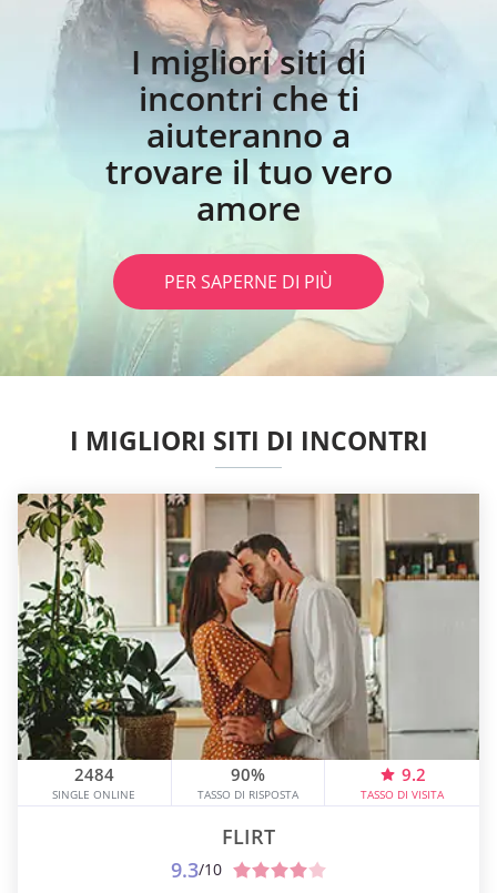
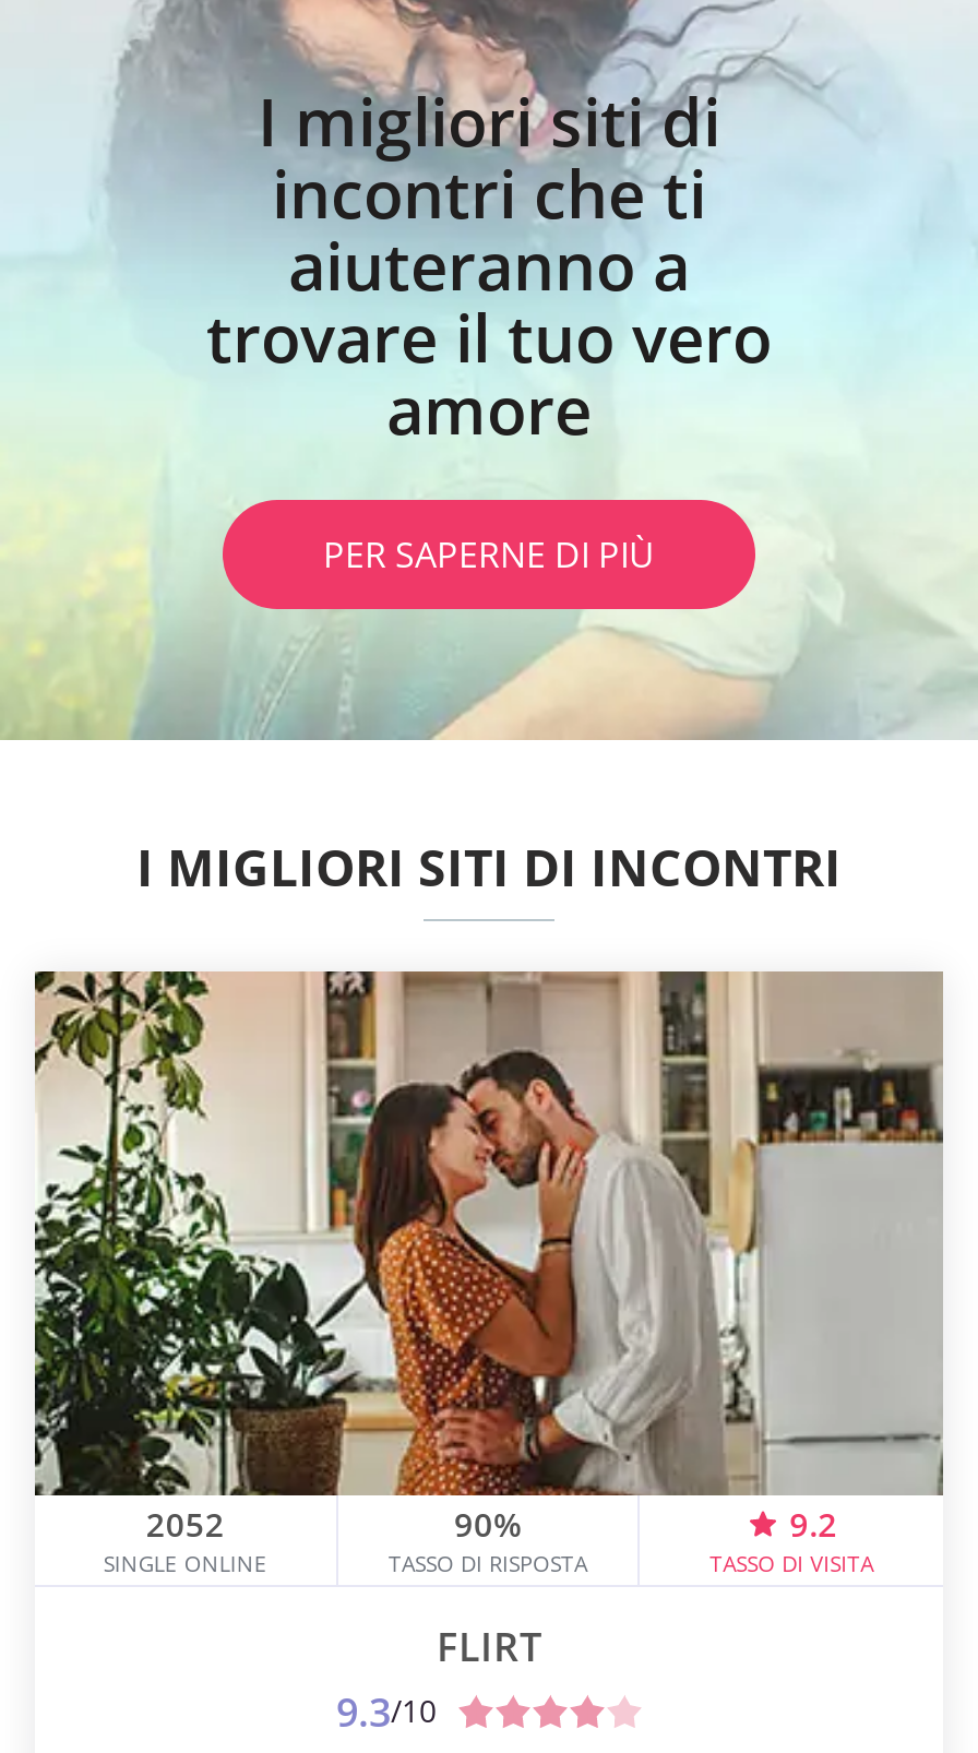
[74,763,114,785] 2484 -> [146,1502,224,1546] 2052

